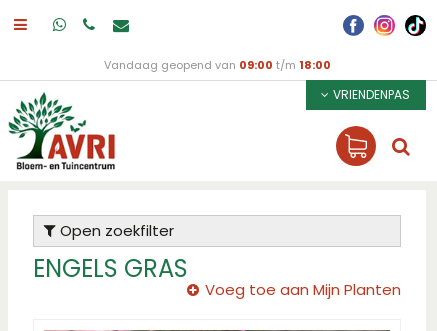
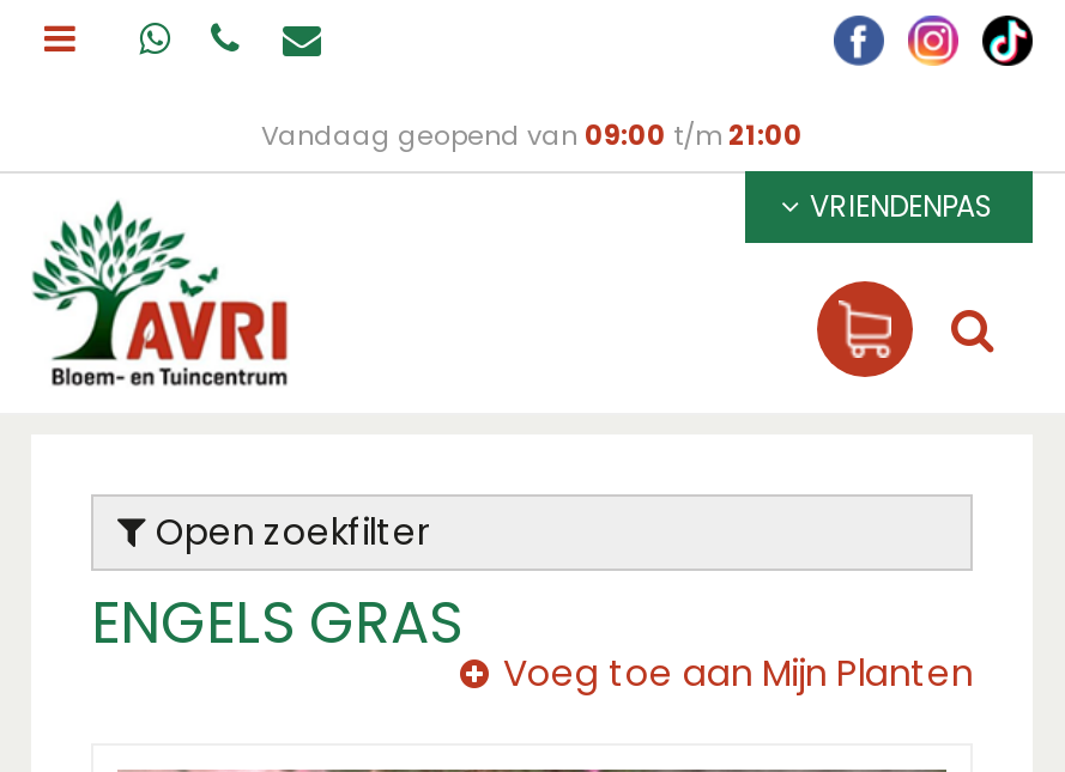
[103,57,330,73] Vandaag geopend van 09:00 t/m 18:00 -> [261,116,803,154] Vandaag geopend van 09:00 t/m 21:00

